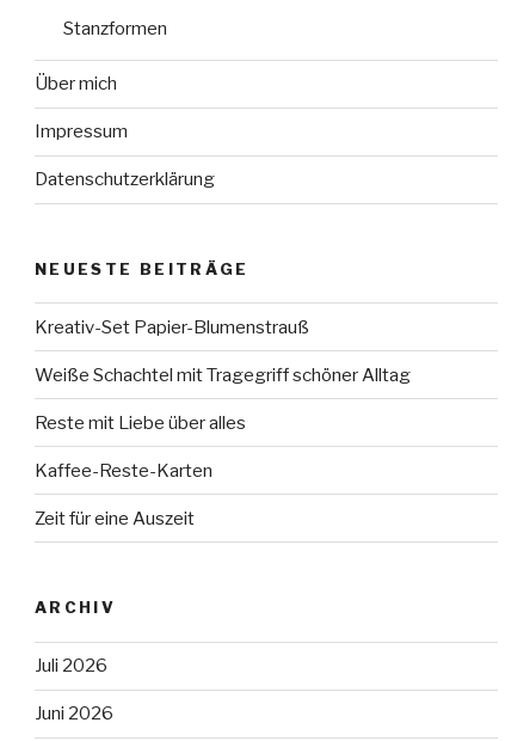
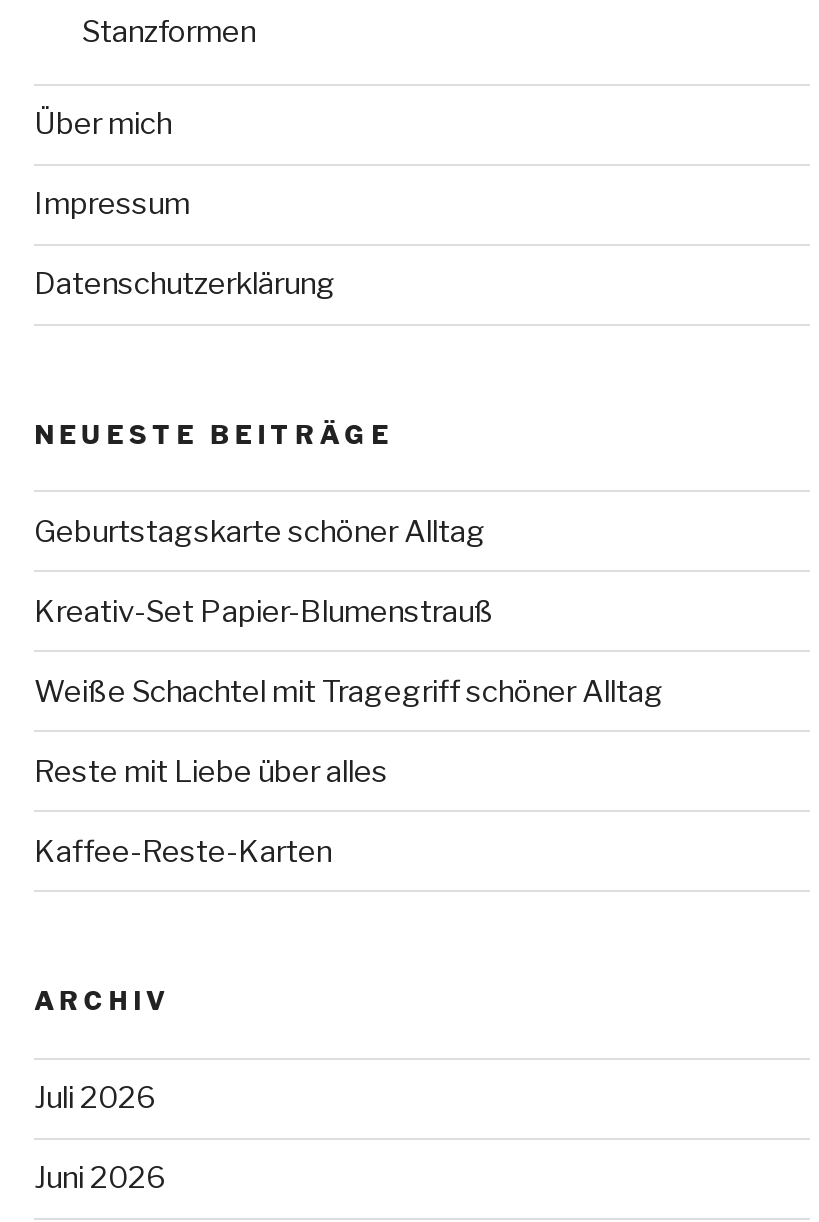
none -> [34,513,486,549] Geburtstagskarte schöner Alltag
moved [35,316,411,481] -> [34,593,664,869]: Kreativ-Set Papier-Blumenstrauß | Weiße Schachtel mit Tragegriff schöner Alltag | Reste mit Liebe über alles | Kaffee-Reste-Karten
[35,508,195,529] Zeit für eine Auszeit -> none

